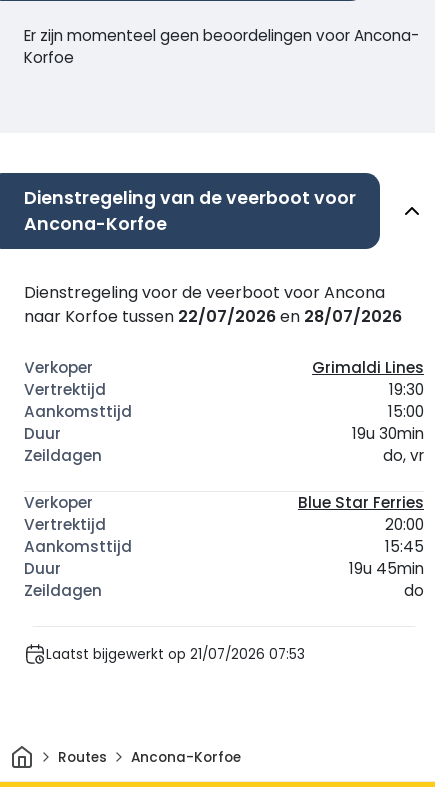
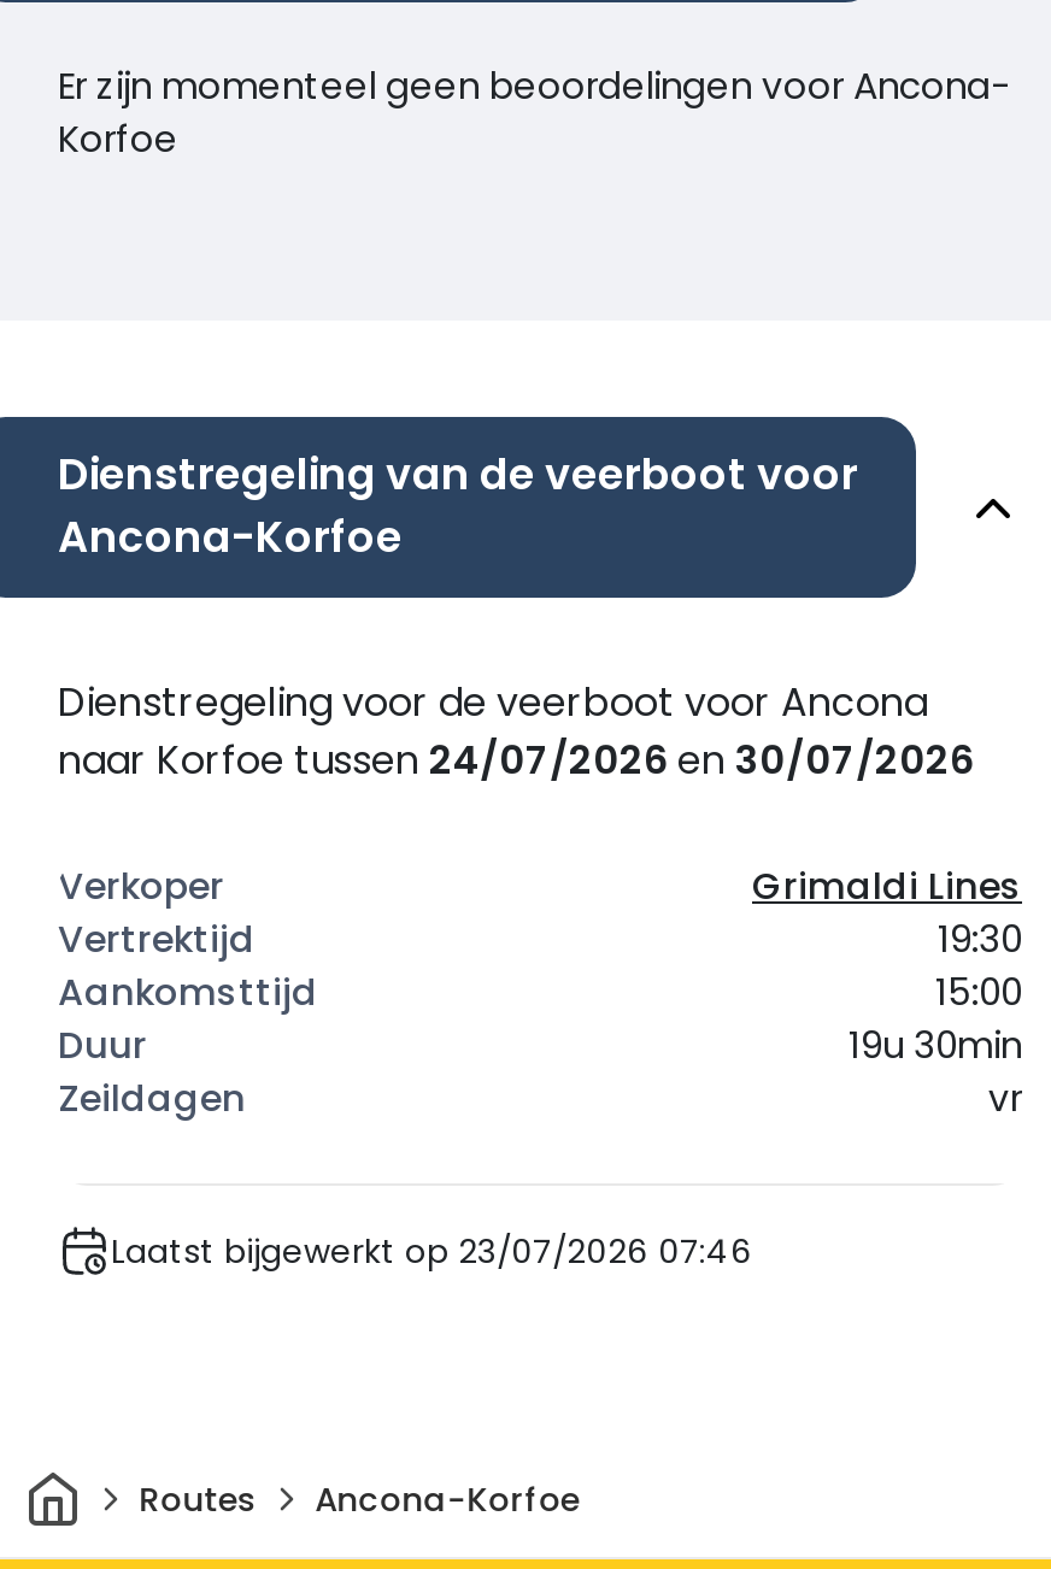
[24,305,402,328] naar Korfoe tussen 22/07/2026 en 28/07/2026 -> [58,734,974,790] naar Korfoe tussen 24/07/2026 en 30/07/2026
[46,445,424,664] do, vr | Blue Star Ferries | 20:00 | 15:45 | 19u 45min | do | Laatst bijgewerkt op 21/07/2026 07:53 -> [111,1074,1022,1275] vr | Laatst bijgewerkt op 23/07/2026 07:46

